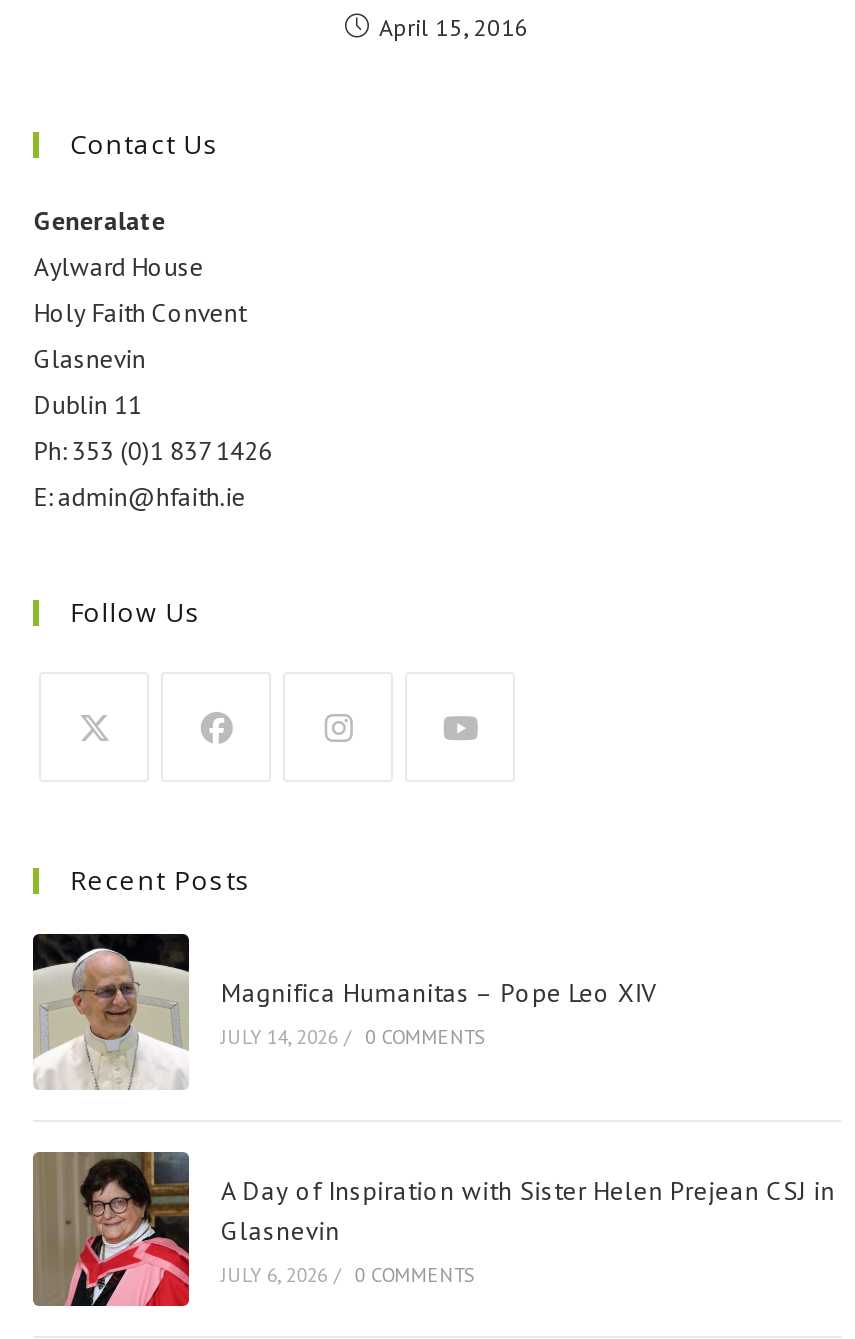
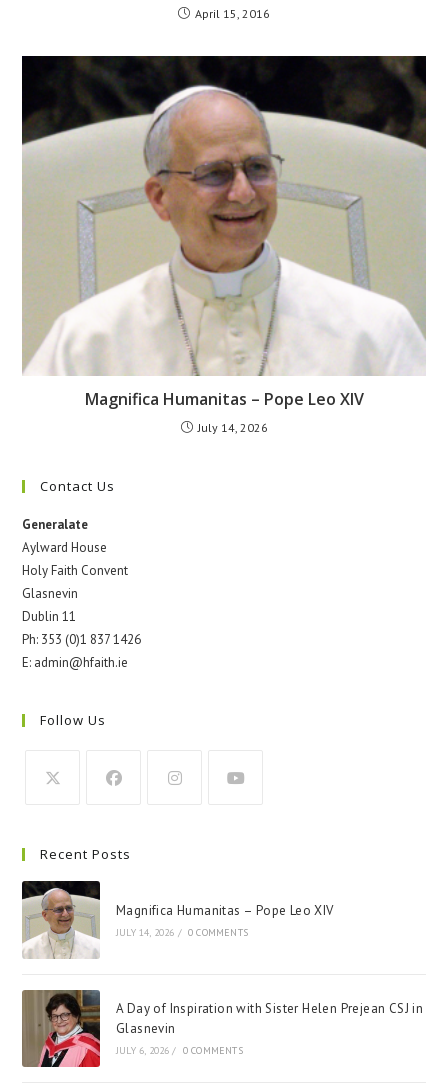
none -> [21,55,427,435] [image] | Magnifica Humanitas – Pope Leo XIV | July 14, 2026

